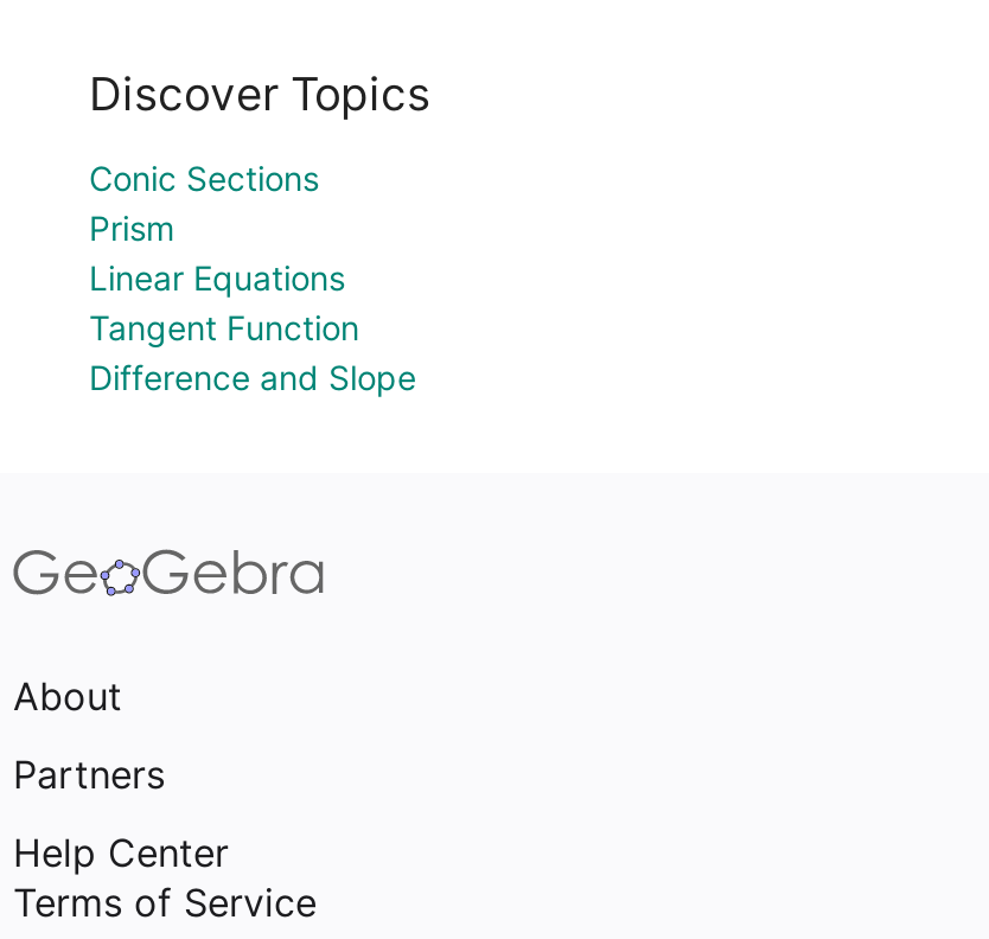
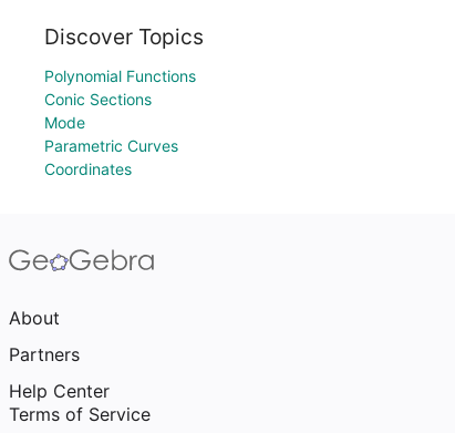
none -> [44,66,196,85] Polynomial Functions
moved [89,158,319,198] -> [44,90,152,109]: Conic Sections
[89,207,416,397] Prism | Linear Equations | Tangent Function | Difference and Slope -> [44,113,178,178] Mode | Parametric Curves | Coordinates

